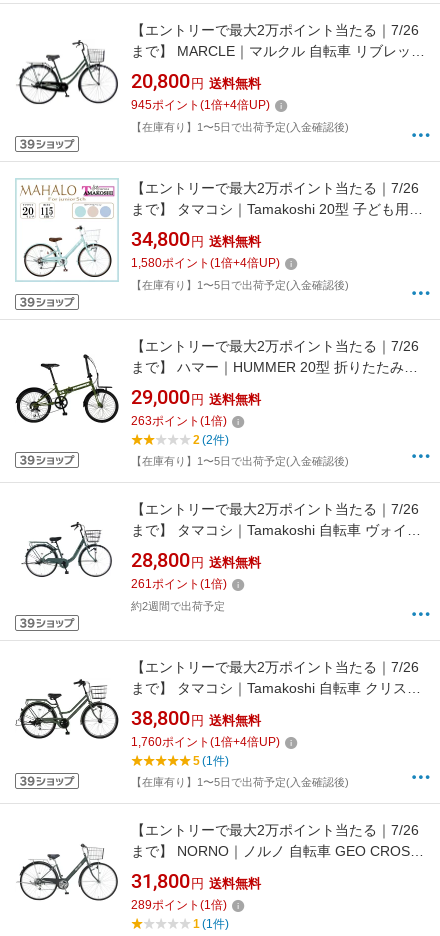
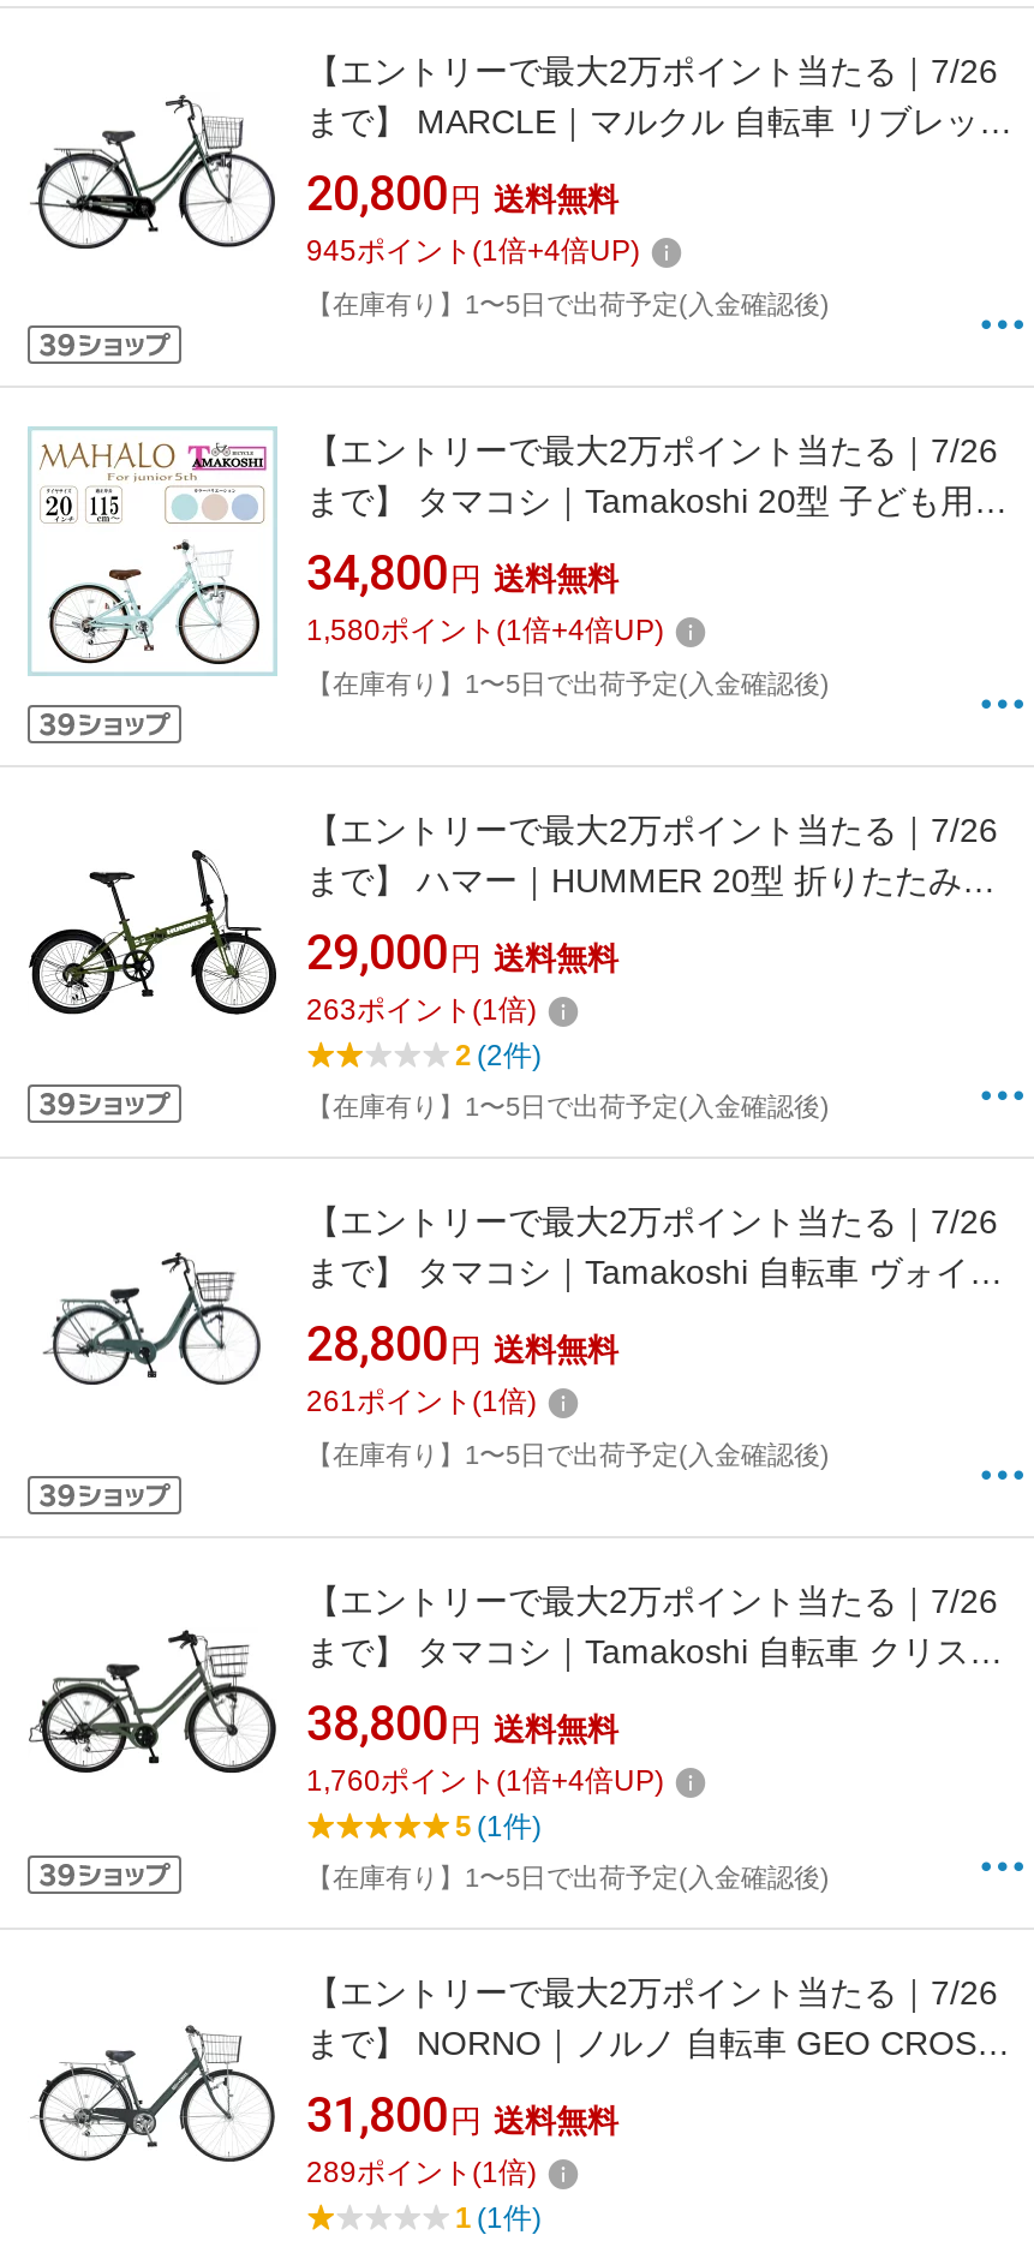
[131,600,225,612] 約2週間で出荷予定 -> [306,1440,830,1469] 【在庫有り】1〜5日で出荷予定(入金確認後)

